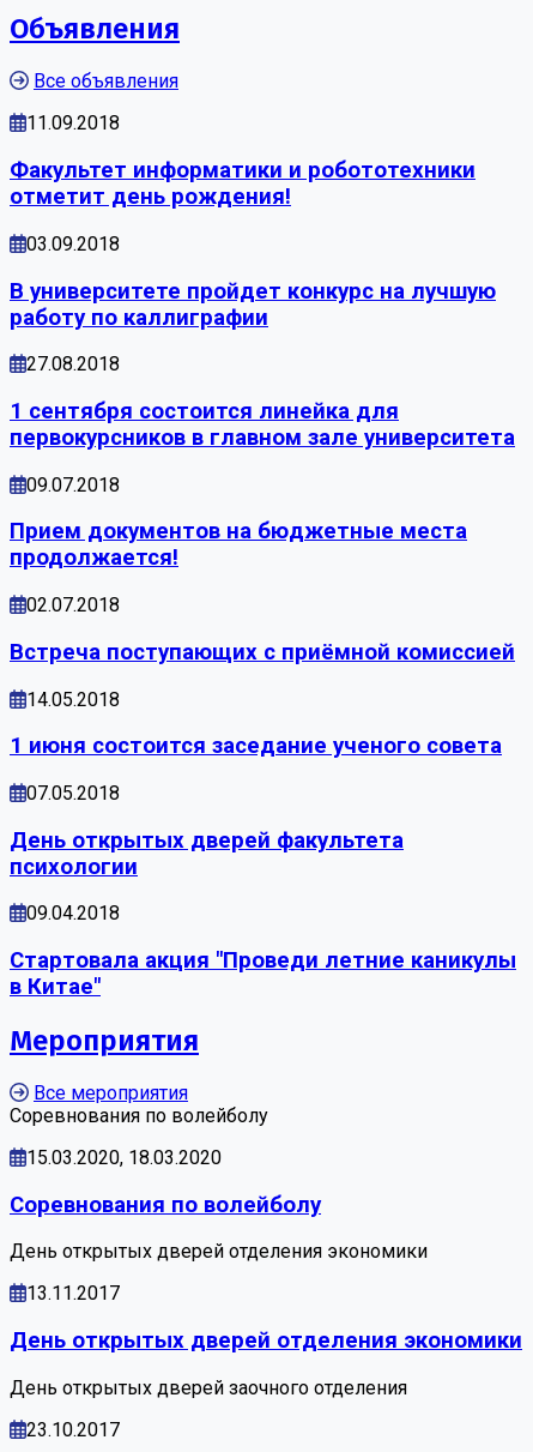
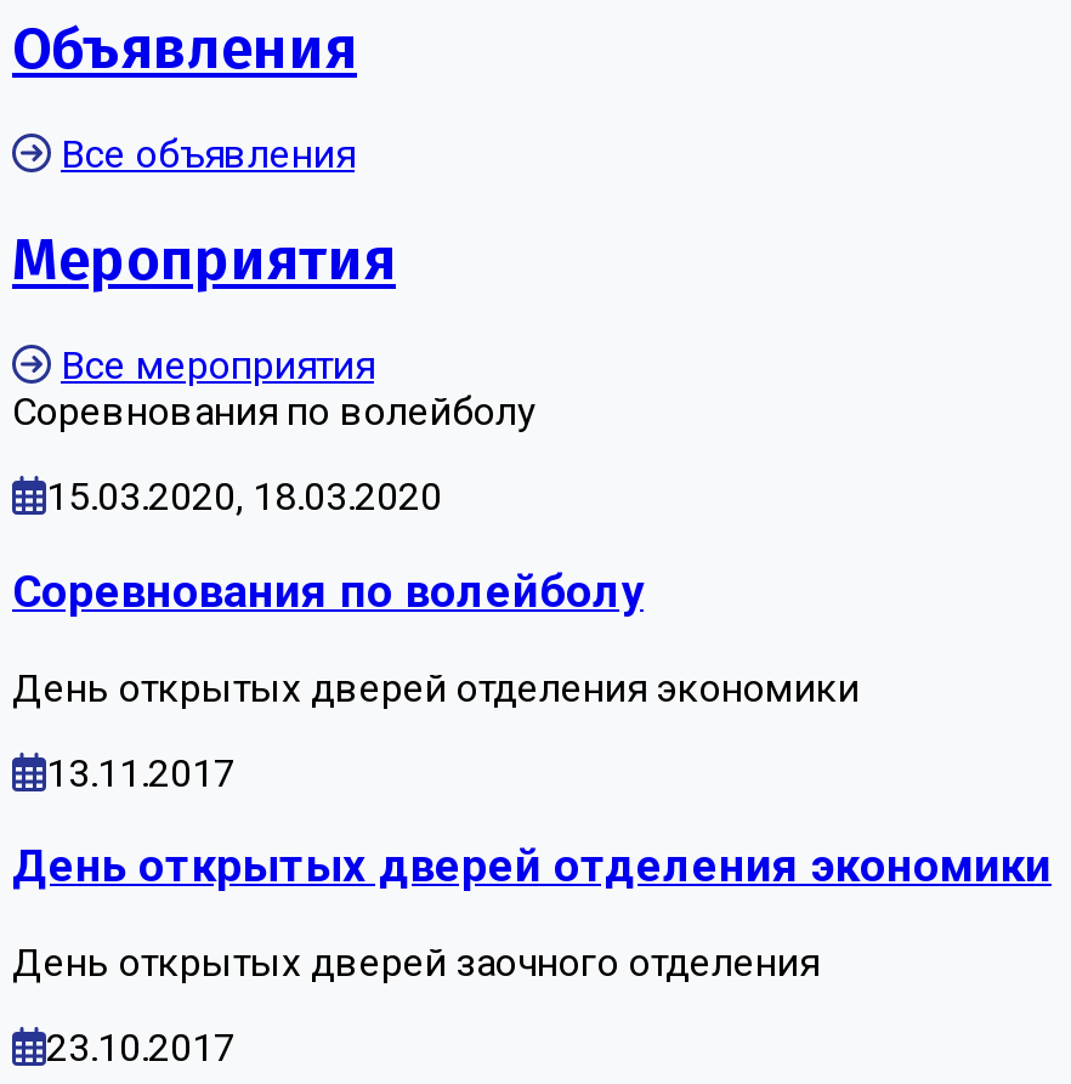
[10,112,516,1000] 11.09.2018 | Факультет информатики и робототехники | отметит день рождения! | 03.09.2018 | В университете пройдет конкурс на лучшую | работу по каллиграфии | 27.08.2018 | 1 сентября состоится линейка для | первокурсников в главном зале университета | 09.07.2018 | Прием документов на бюджетные места | продолжается! | 02.07.2018 | Встреча поступающих с приёмной комиссией | 14.05.2018 | 1 июня состоится заседание ученого совета | 07.05.2018 | День открытых дверей факультета | психологии | 09.04.2018 | Стартовала акция "Проведи летние каникулы | в Китае" -> none

